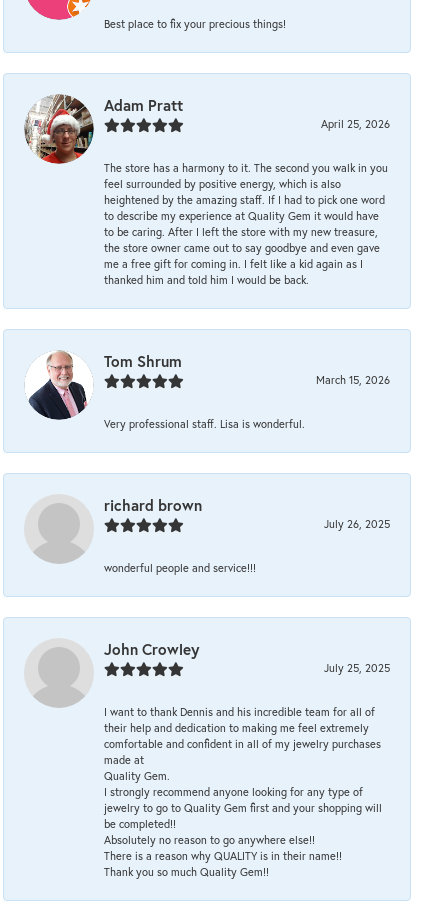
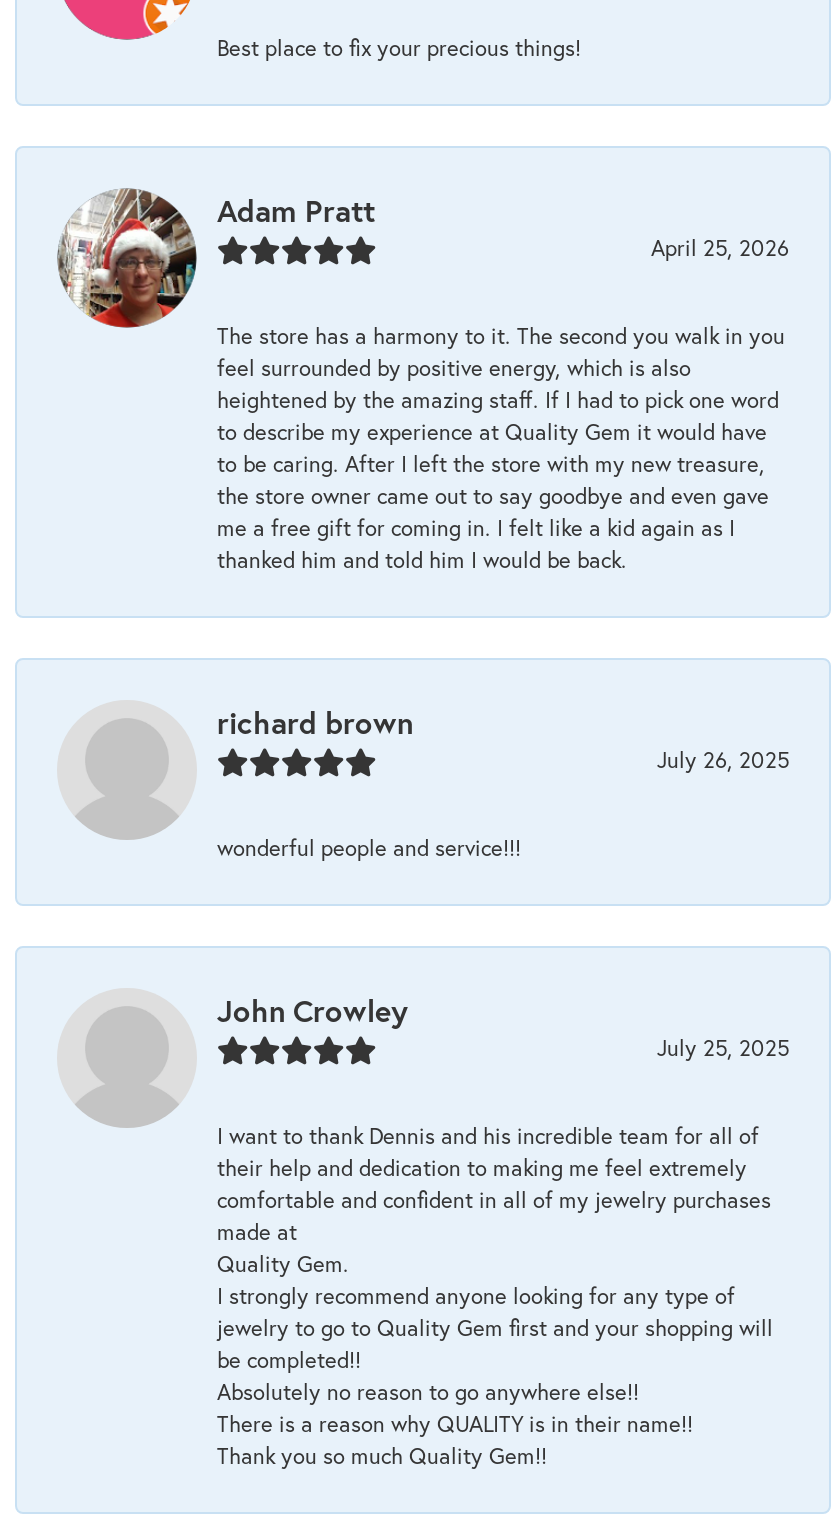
[28,351,390,431] [image] | Tom Shrum | March 15, 2026 | Very professional staff. Lisa is wonderful. -> none

